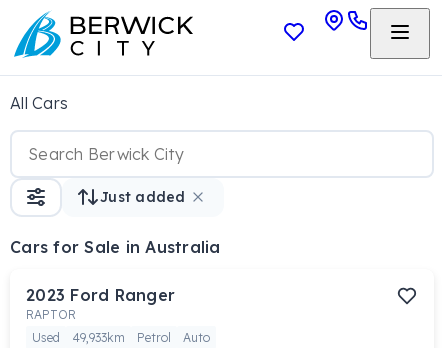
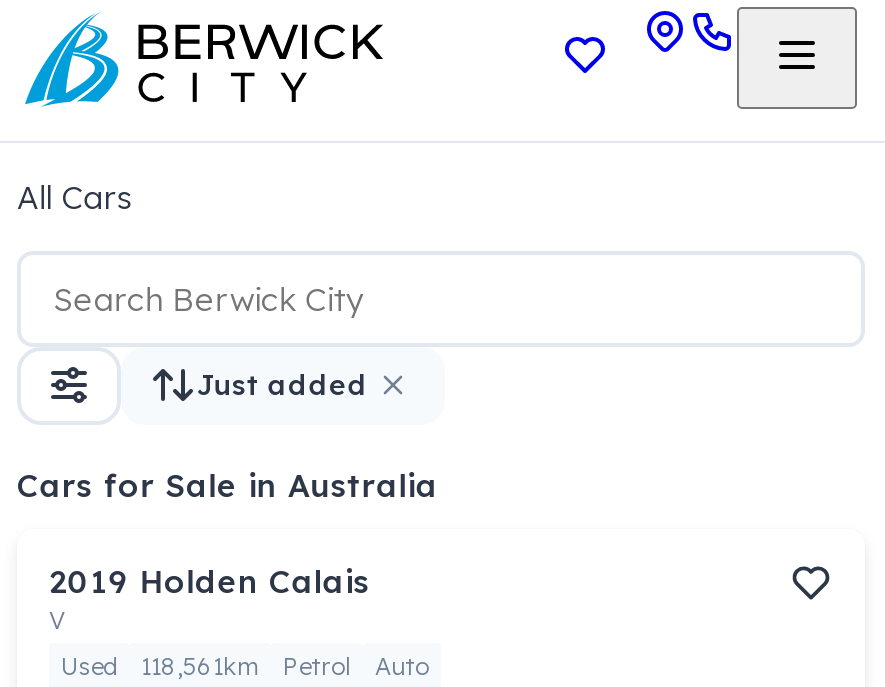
[26,285,175,322] 2023 Ford Ranger | RAPTOR -> [49,561,370,635] 2019 Holden Calais | V
[32,330,210,345] Used 49,933km Petrol Auto -> [61,651,429,681] Used 118,561km Petrol Auto

